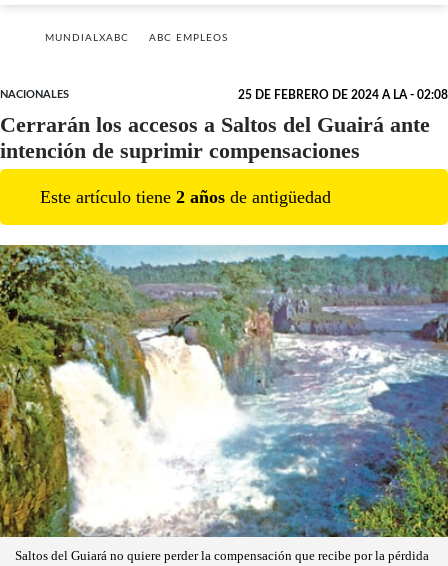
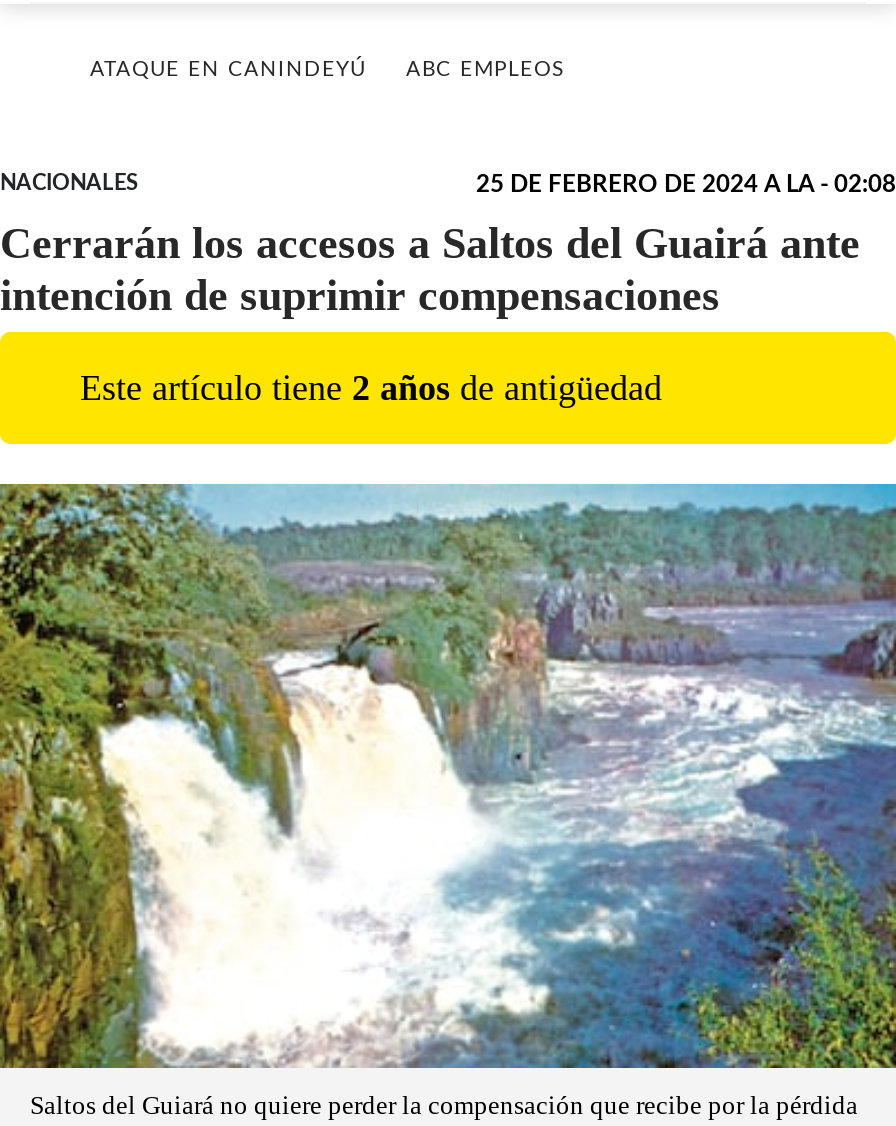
[45,33,129,43] MUNDIALXABC -> [90,60,366,80] ATAQUE EN CANINDEYÚ

